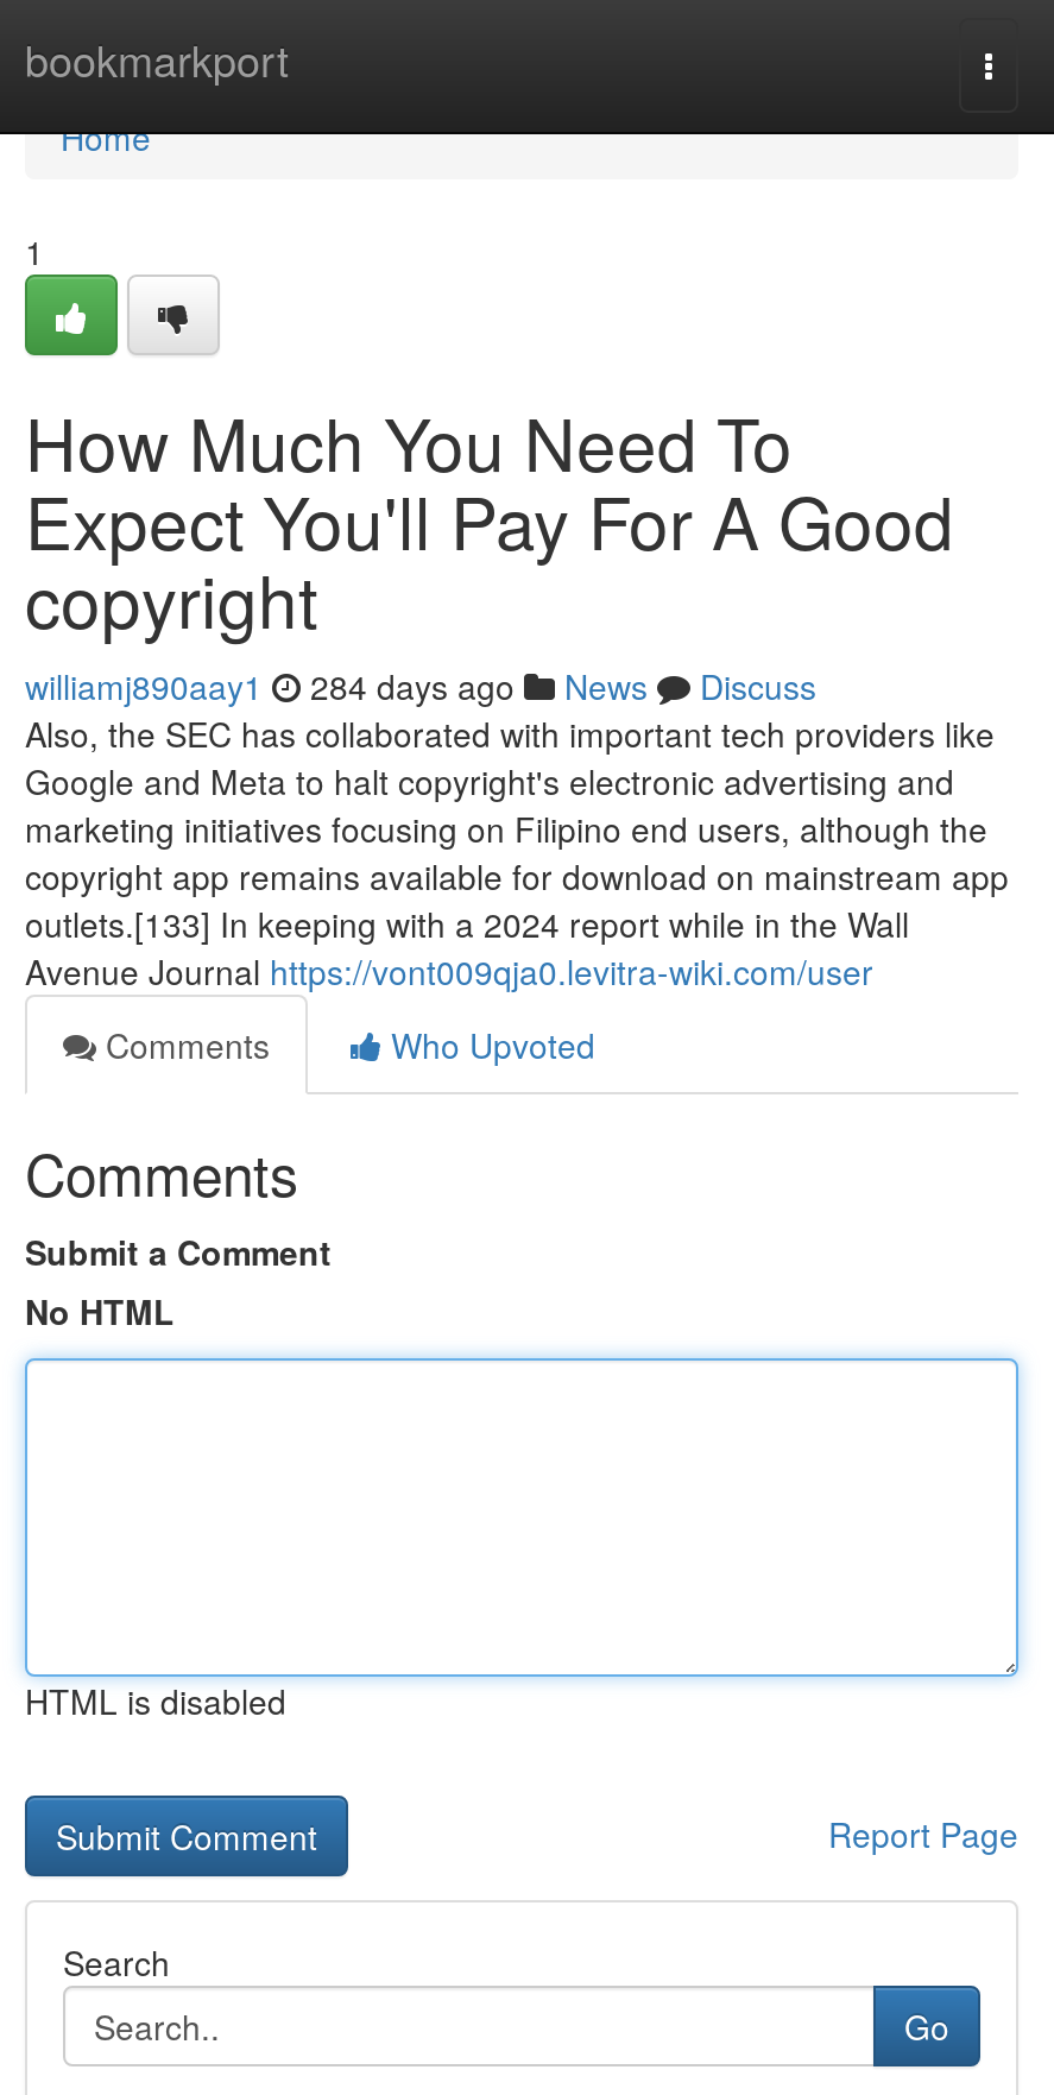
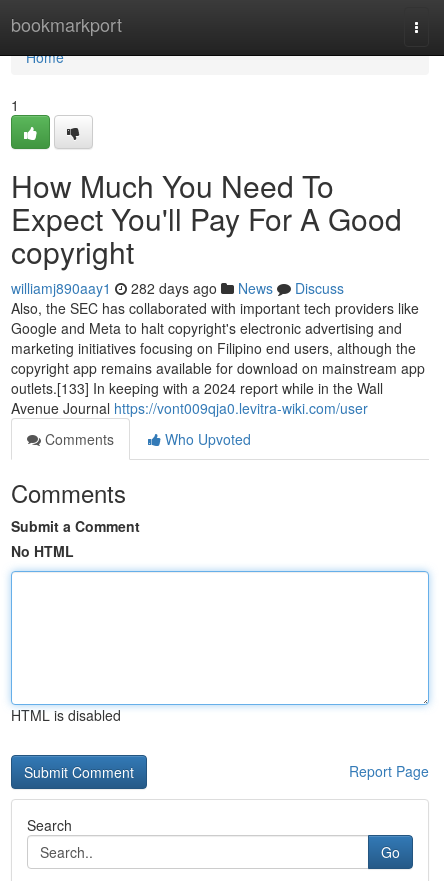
[25,662,816,709] williamj890aay1 284 days ago News Discuss -> [11,278,344,298] williamj890aay1 282 days ago News Discuss

